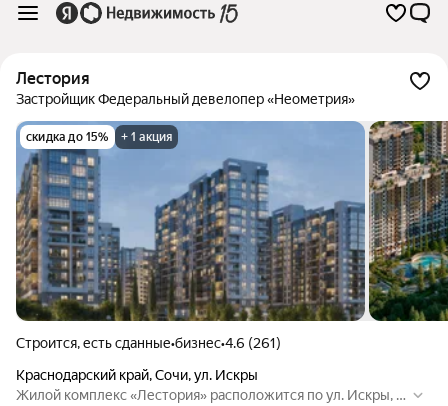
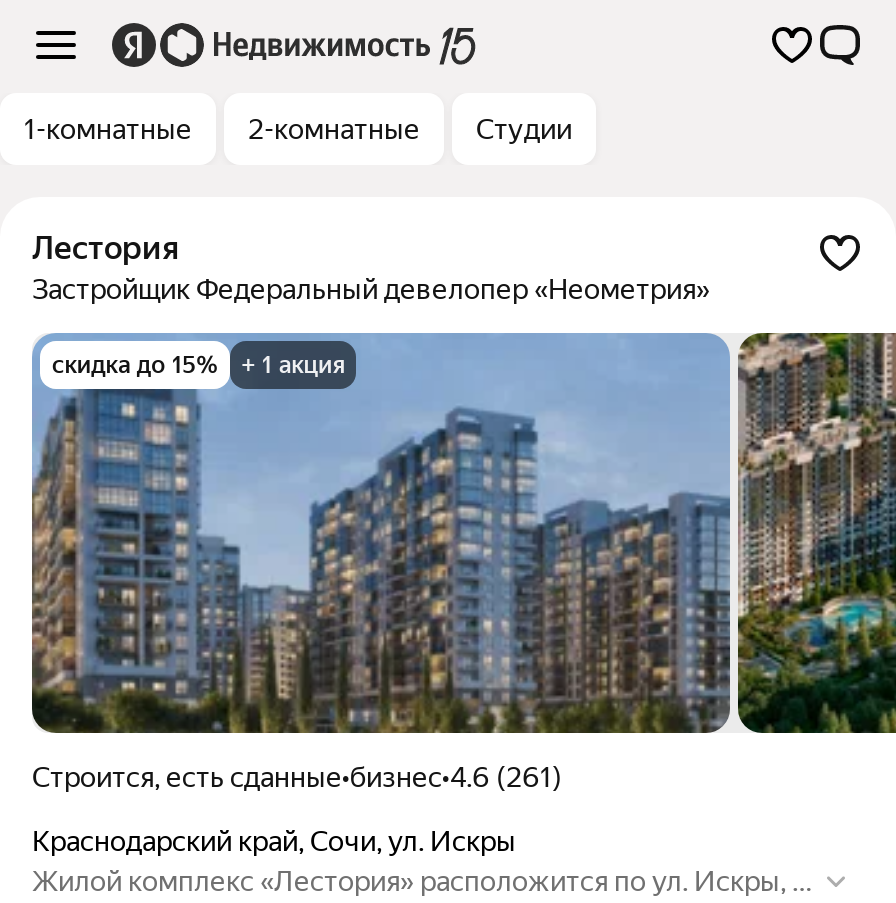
none -> [24,113,572,145] 1-комнатные | 2-комнатные | Студии

